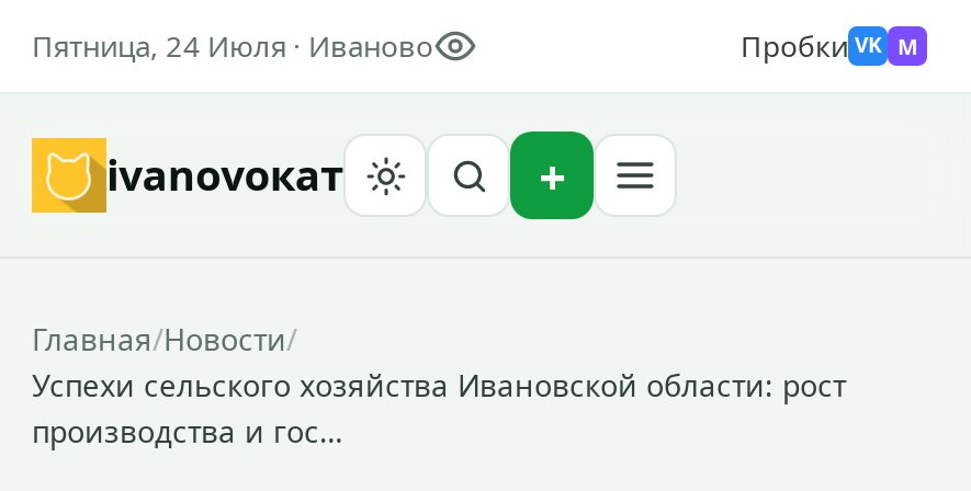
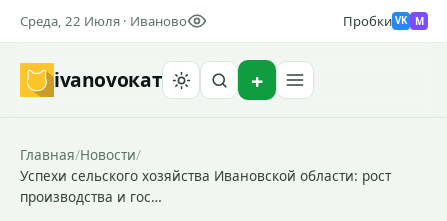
[32,26,433,66] Пятница, 24 Июля · Иваново -> [20,12,187,30] Среда, 22 Июля · Иваново

